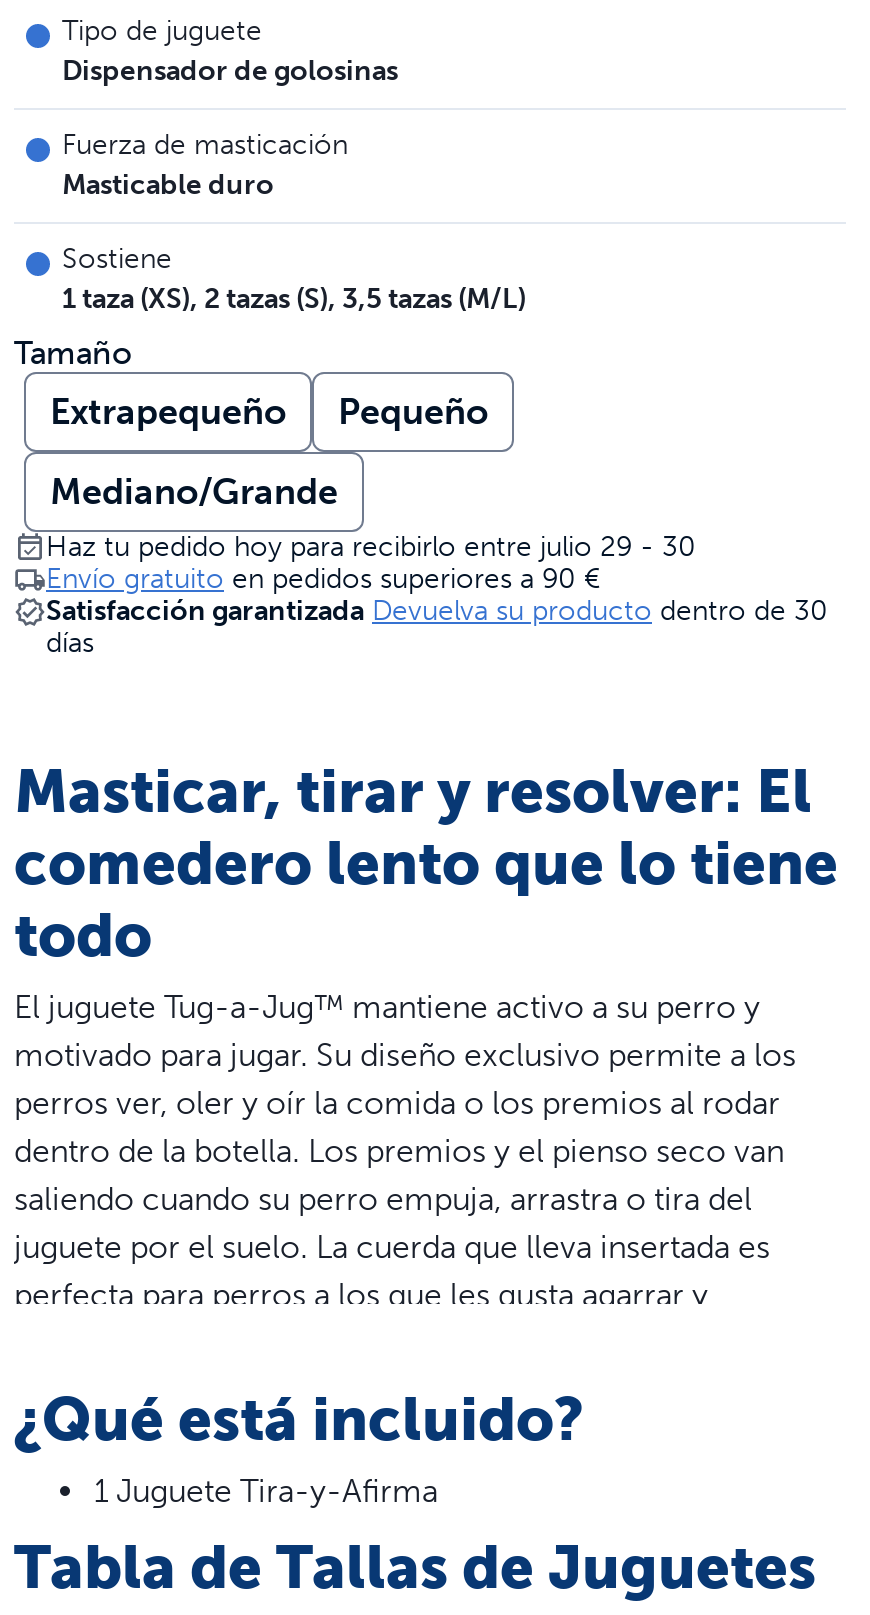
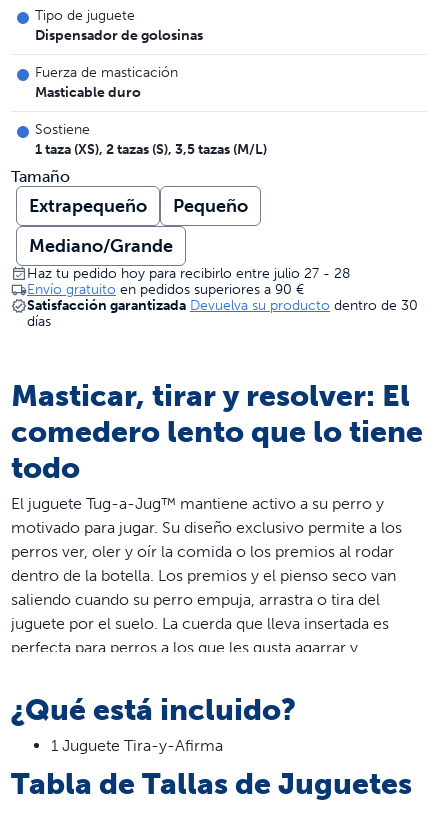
[46,530,696,564] Haz tu pedido hoy para recibirlo entre julio 29 - 30 -> [27,265,350,282] Haz tu pedido hoy para recibirlo entre julio 27 - 28

